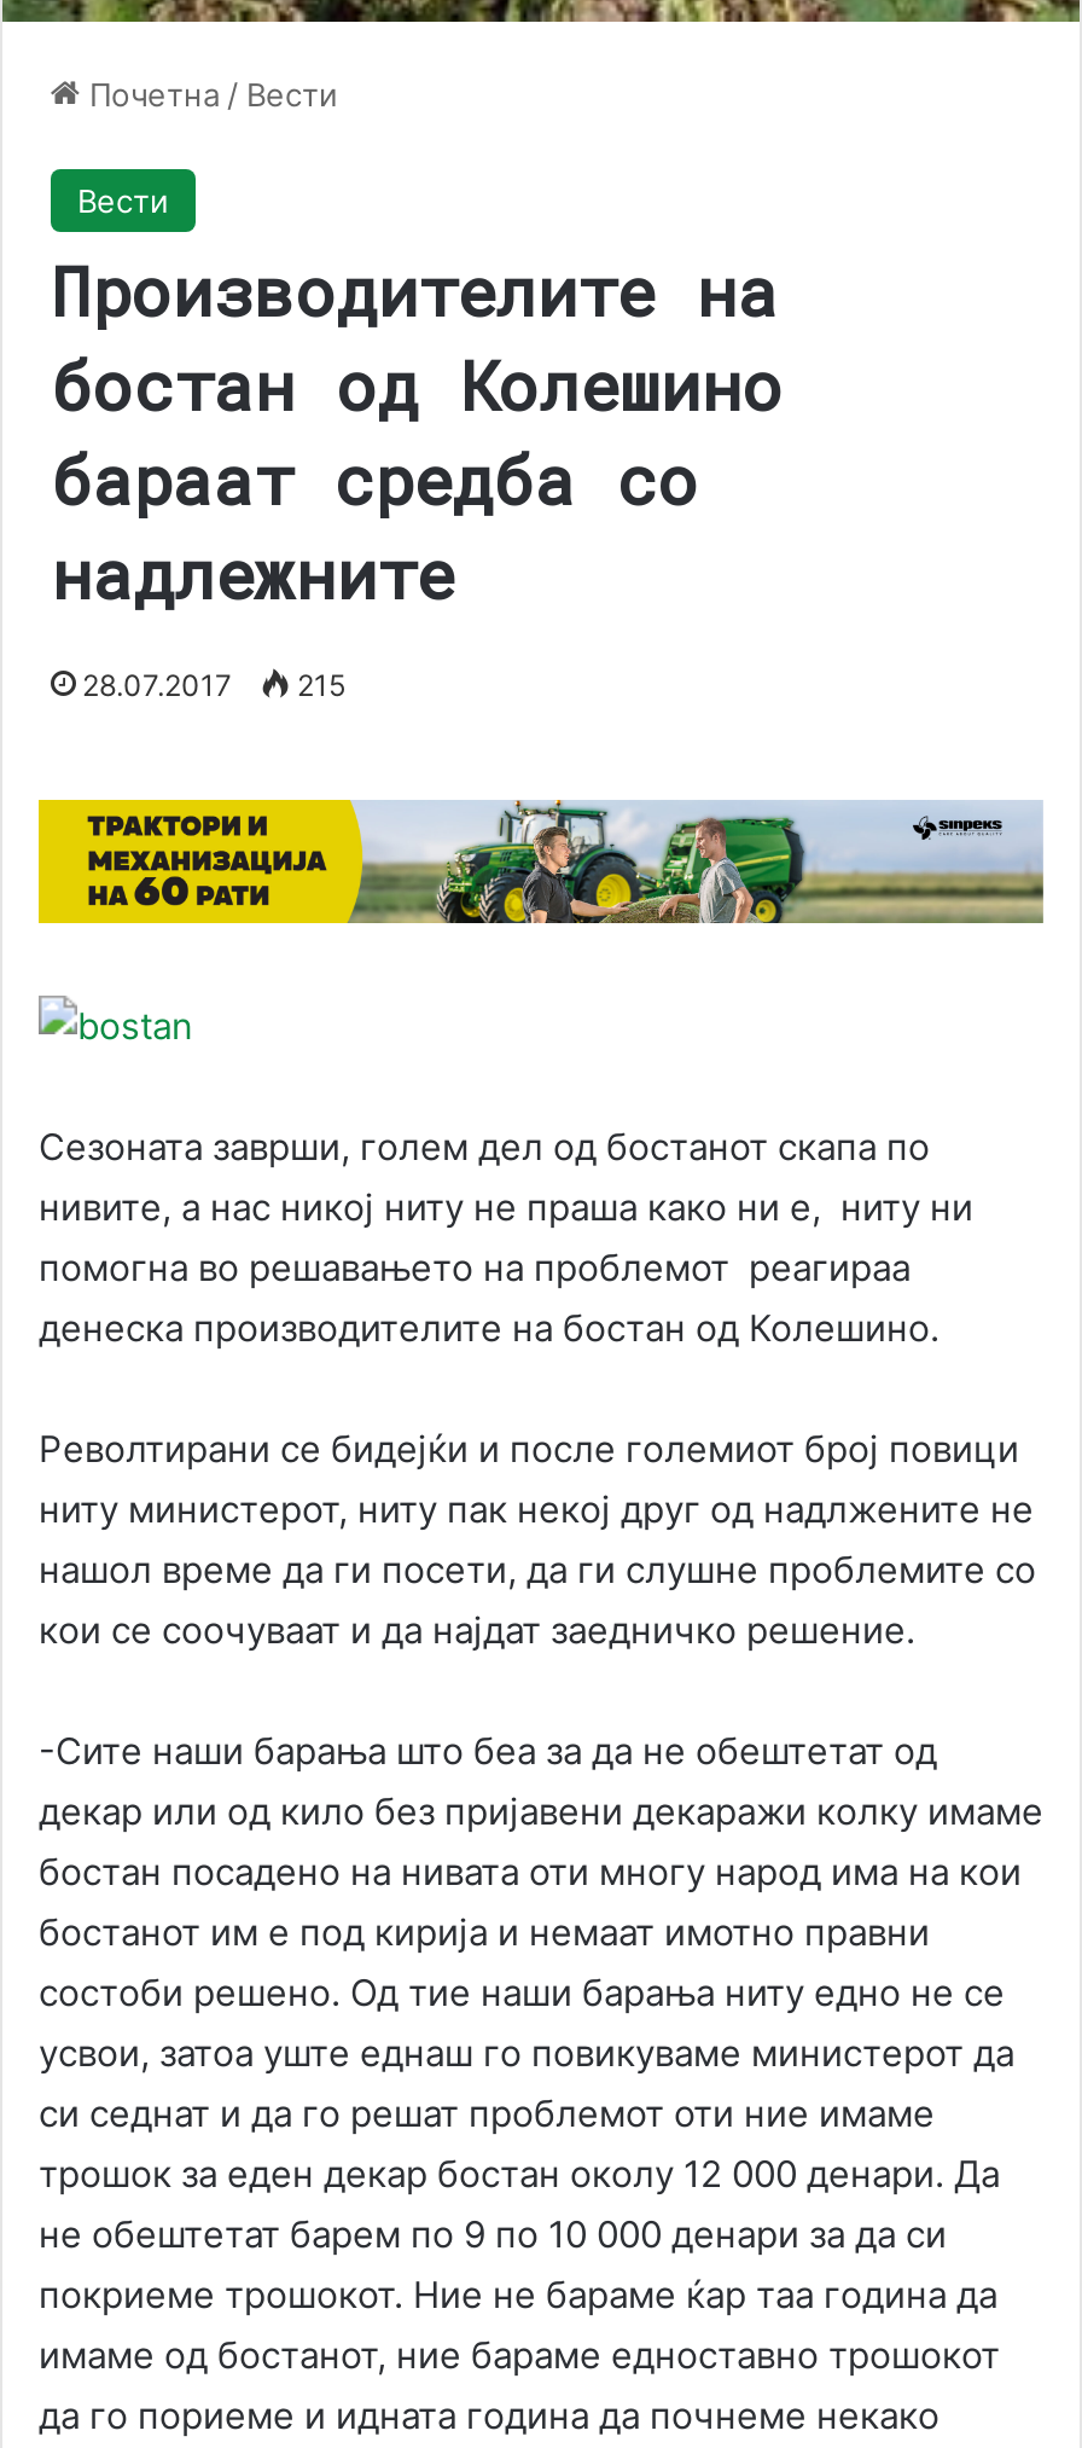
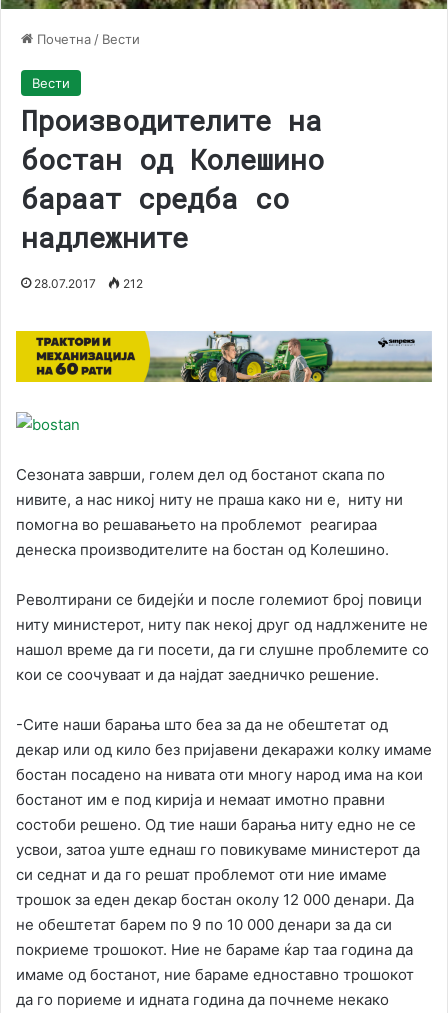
[82,667,345,703] 28.07.2017 215 -> [34,276,143,291] 28.07.2017 212

